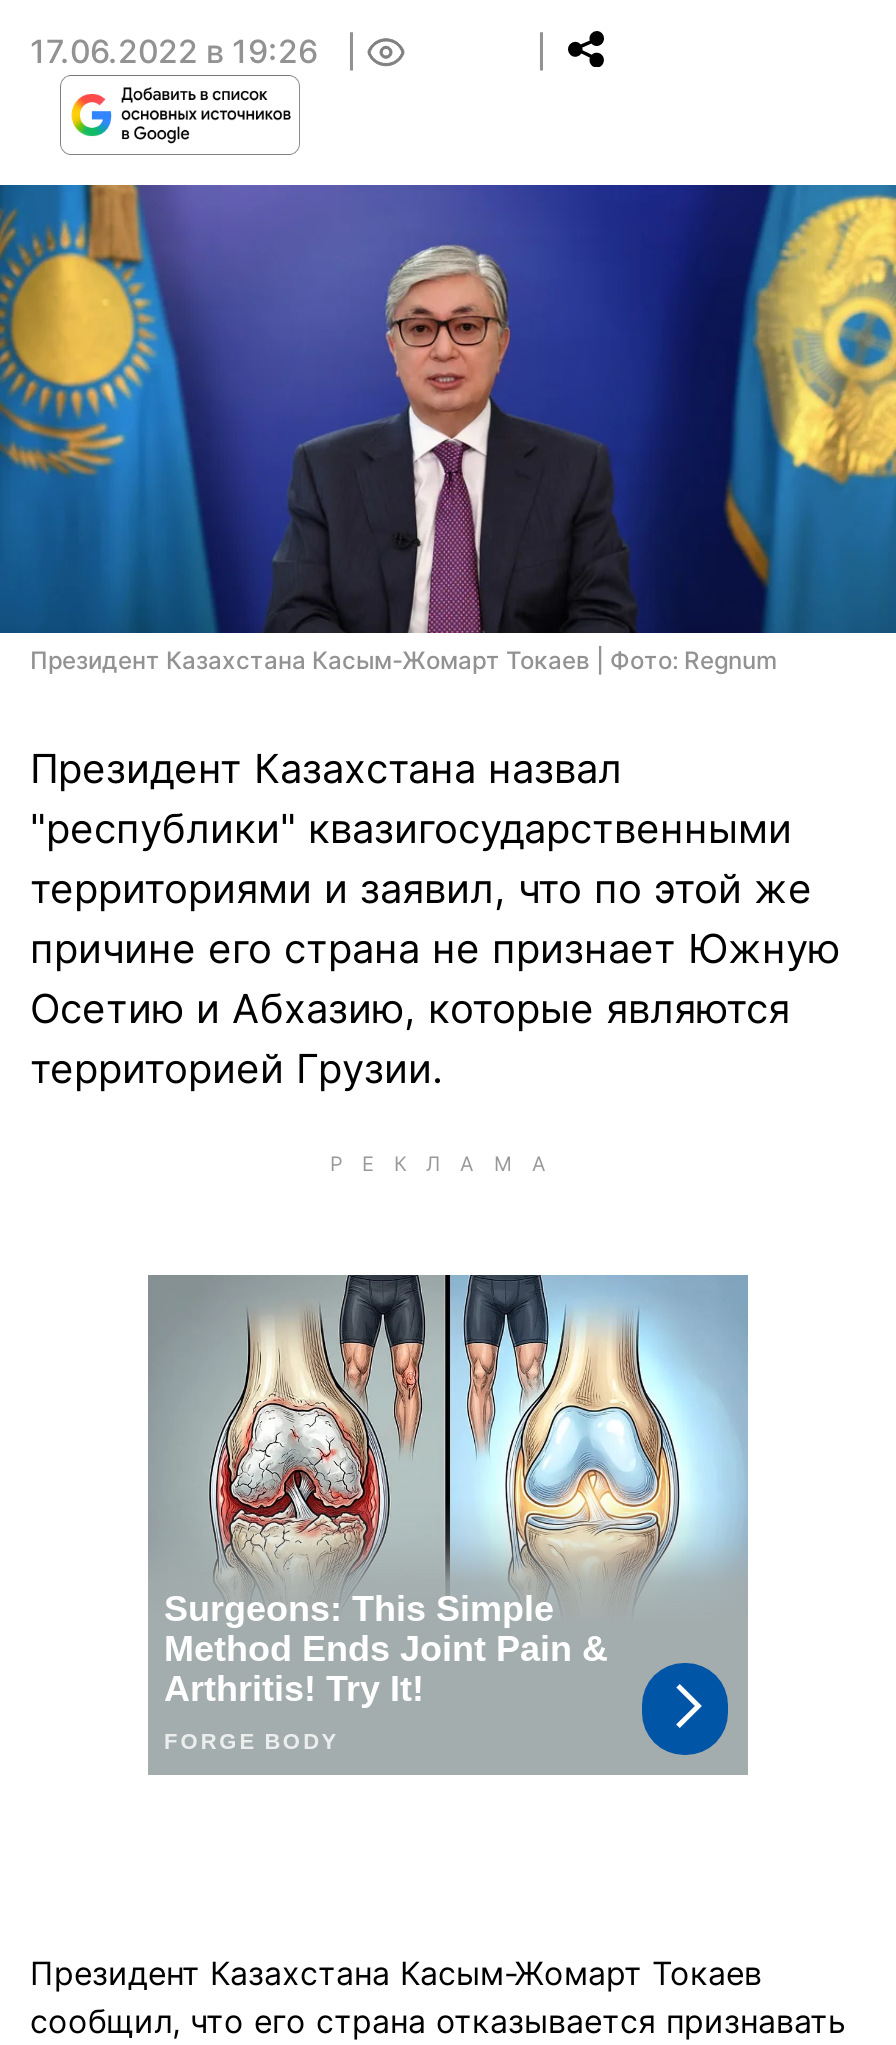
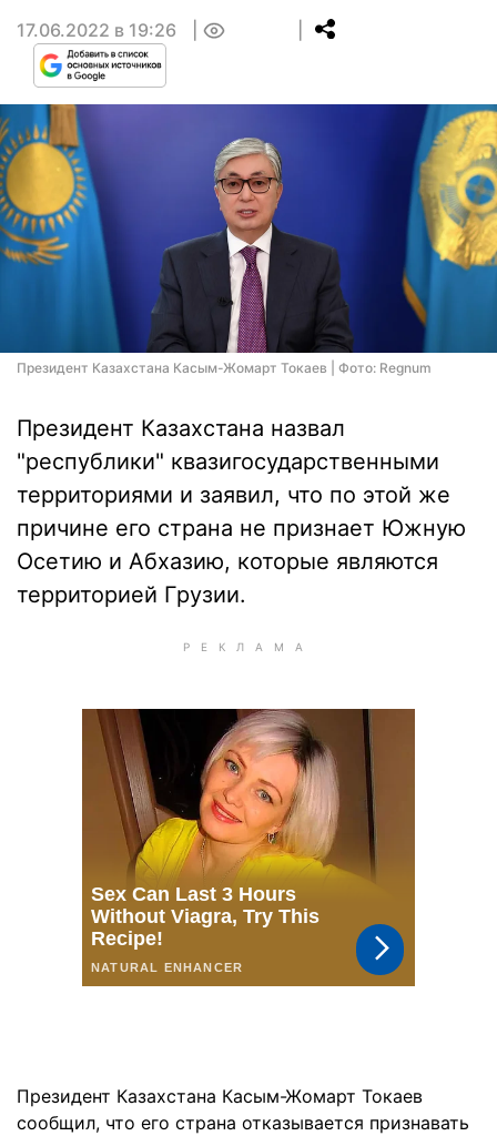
[148,1273,750,1775] [image] -> [81,708,416,987] [image]

